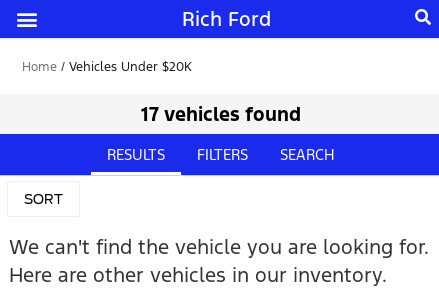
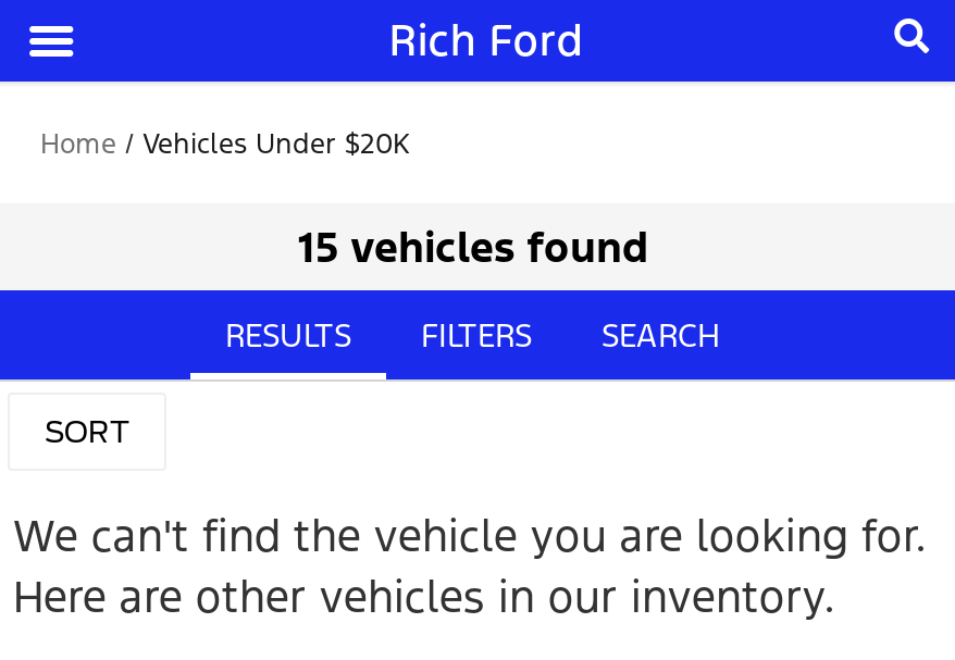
[141,101,301,125] 17 vehicles found -> [298,220,648,272] 15 vehicles found

